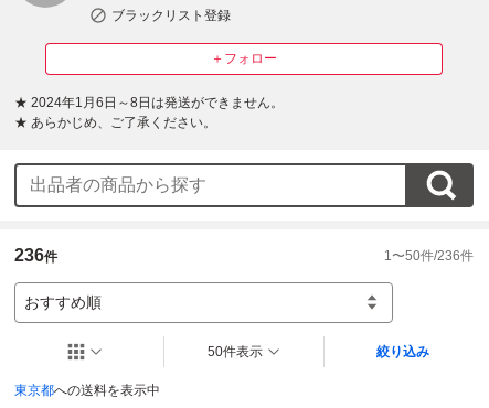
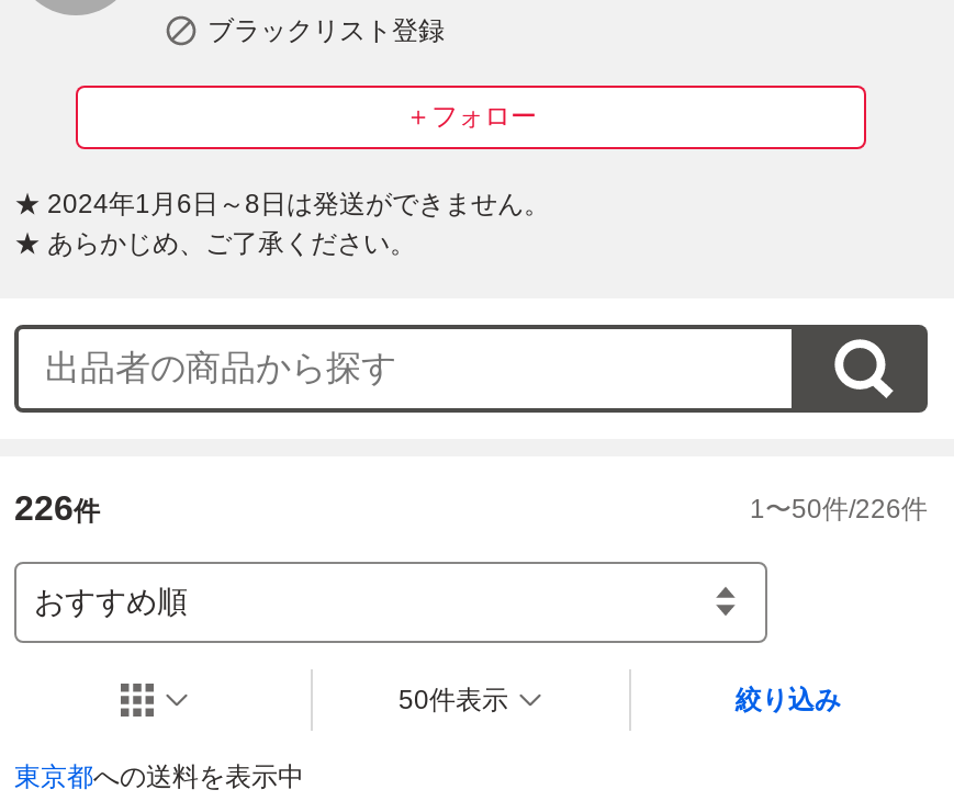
[14,245,57,264] 236件 -> [14,489,100,526] 226件
[384,248,474,263] 1〜50件/236件 -> [750,493,928,524] 1〜50件/226件

